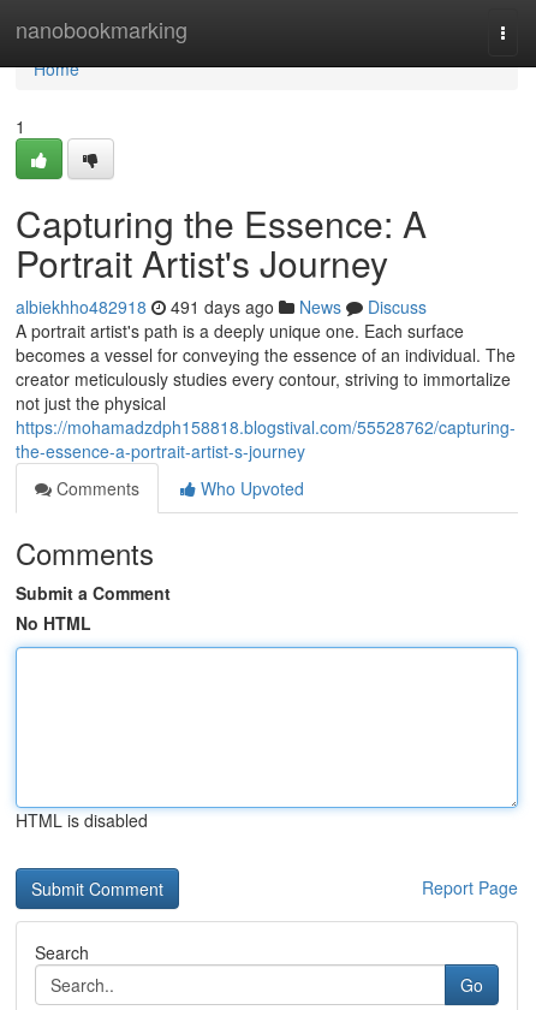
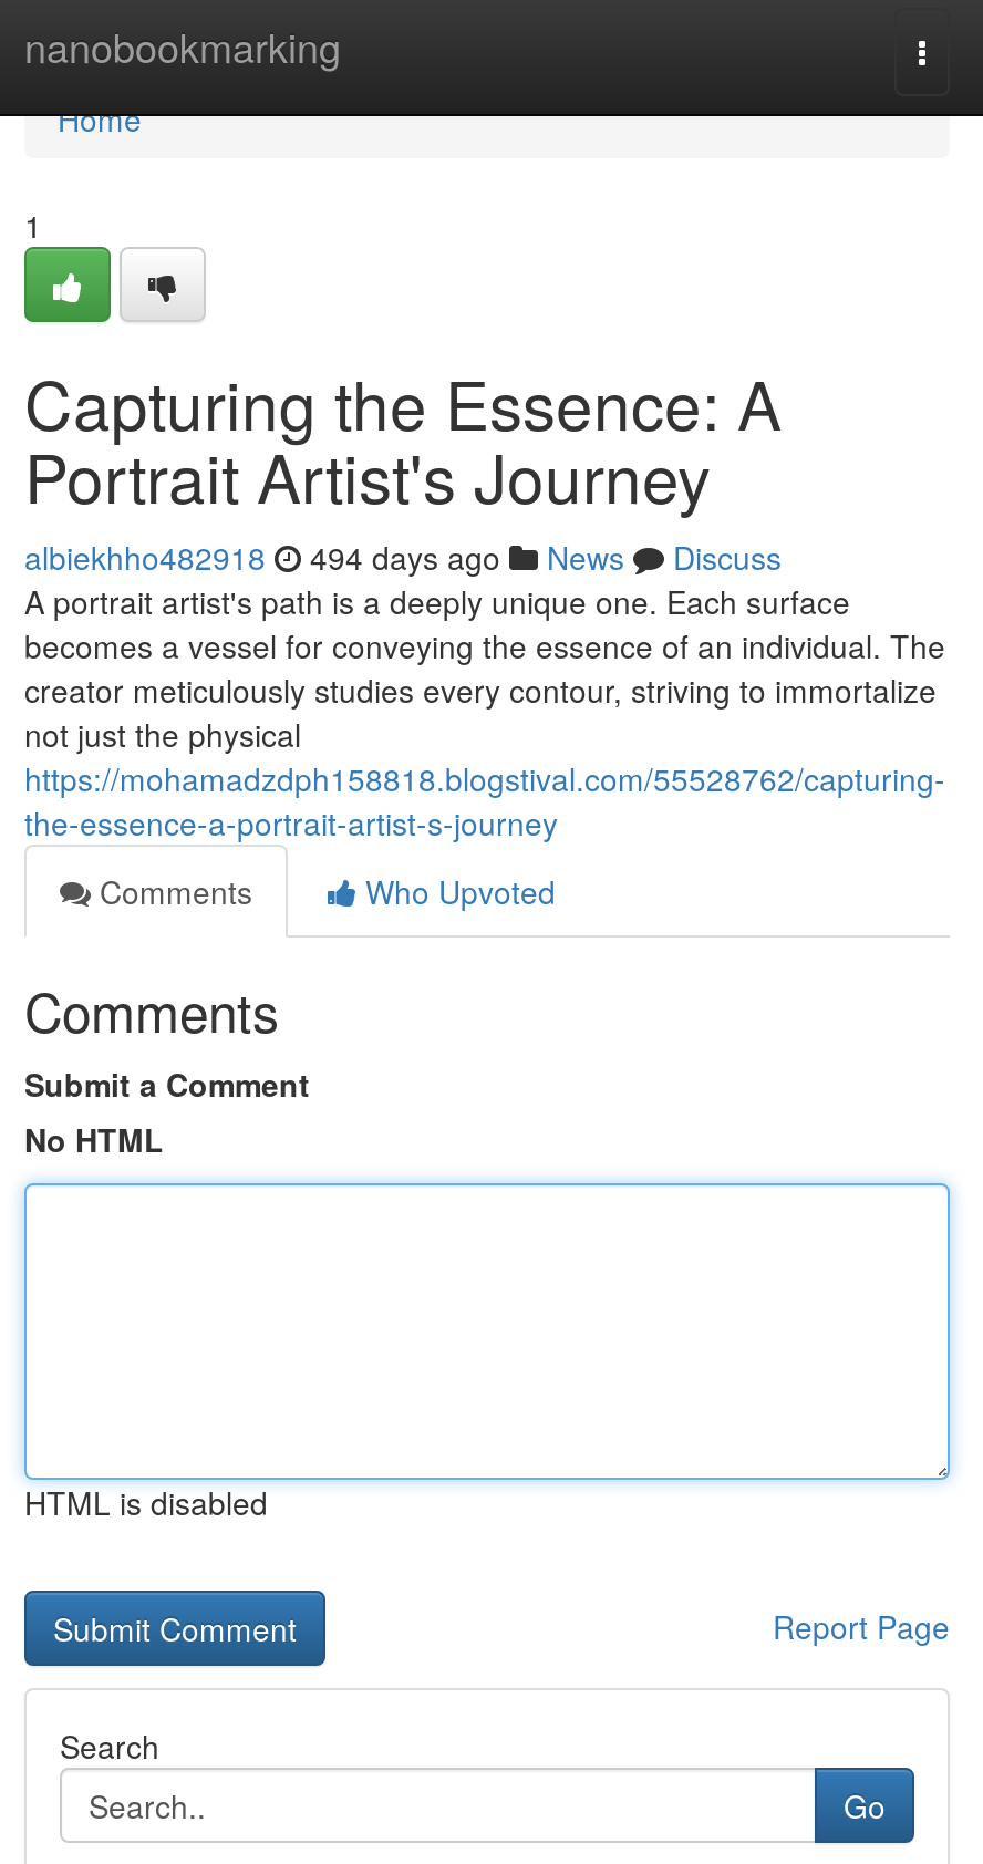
[16,295,427,319] albiekhho482918 491 days ago News Discuss -> [24,535,782,579] albiekhho482918 494 days ago News Discuss

